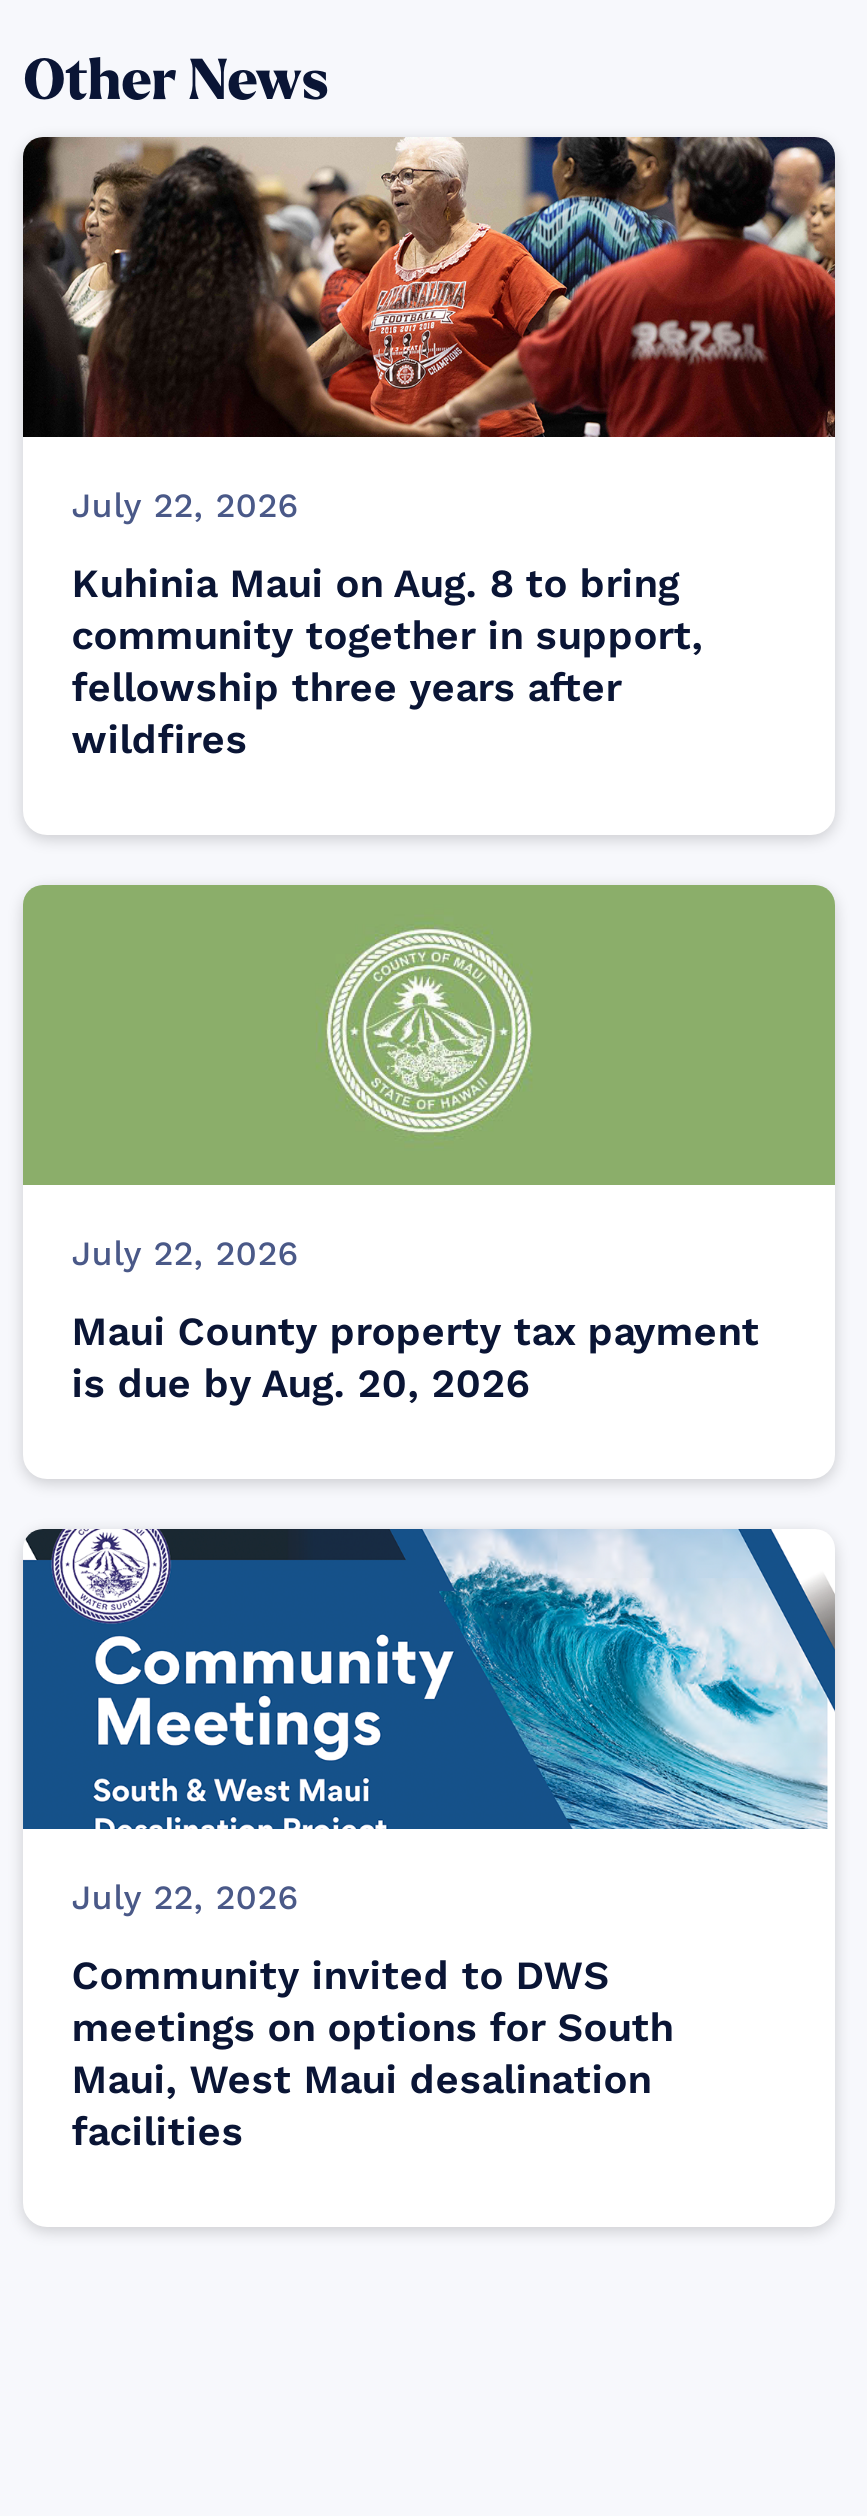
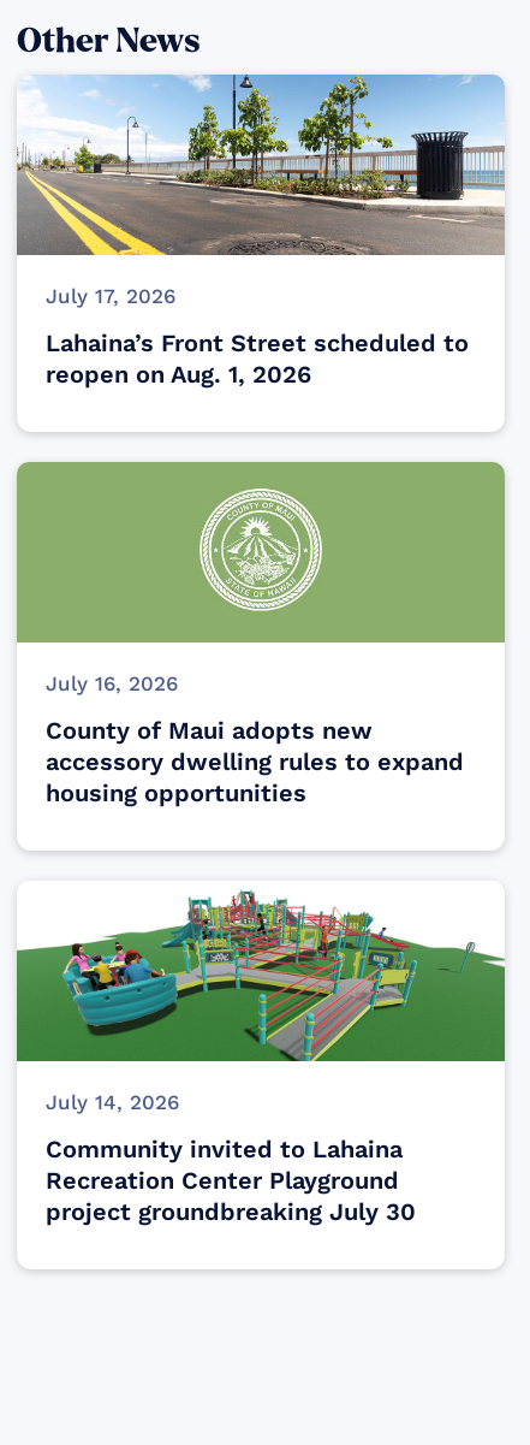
[21,134,837,524] [image] | July 22, 2026 -> [16,73,505,308] [image] | July 17, 2026
[71,558,703,762] Kuhinia Maui on Aug. 8 to bring | community together in support, | fellowship three years after | wildfires -> [46,328,469,389] Lahaina’s Front Street scheduled to | reopen on Aug. 1, 2026
[71,1232,297,1272] July 22, 2026 -> [46,671,178,695] July 16, 2026
[71,1306,759,1406] Maui County property tax payment | is due by Aug. 20, 2026 -> [46,716,464,807] County of Maui adopts new | accessory dwelling rules to expand | housing opportunities
[21,1526,835,1916] [image] | July 22, 2026 -> [16,890,506,1114] [image] | July 14, 2026
[71,1950,673,2154] Community invited to DWS | meetings on options for South | Maui, West Maui desalination | facilities -> [46,1135,416,1226] Community invited to Lahaina | Recreation Center Playground | project groundbreaking July 30

